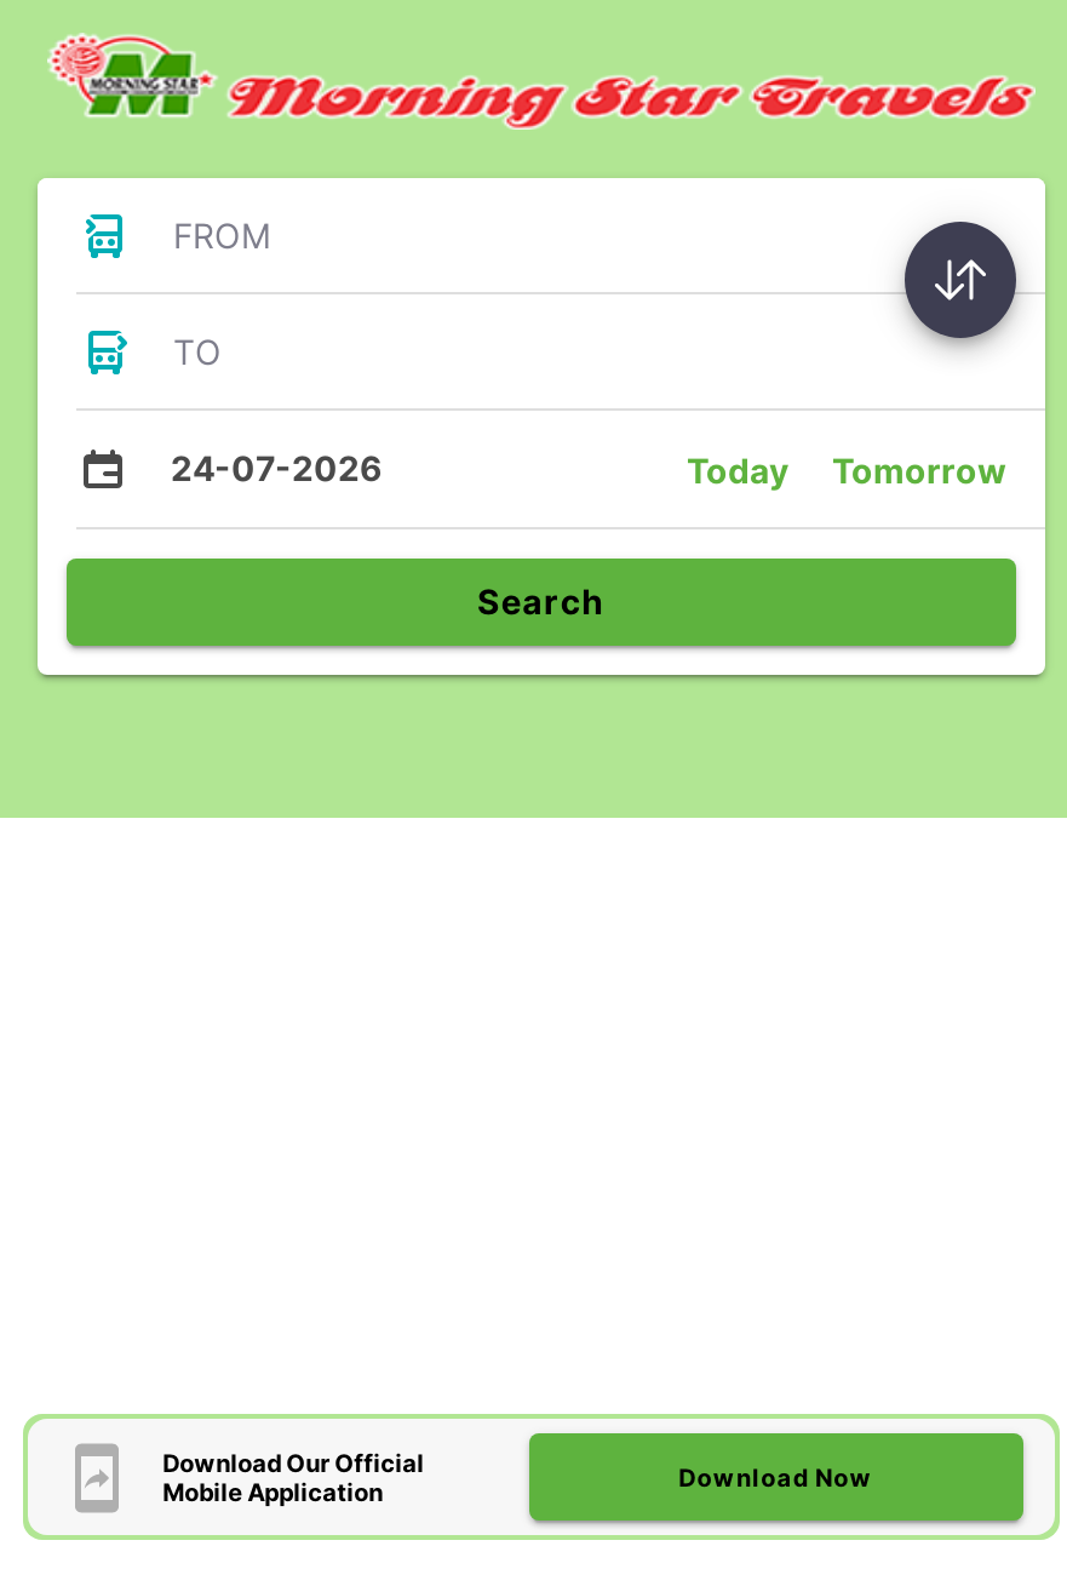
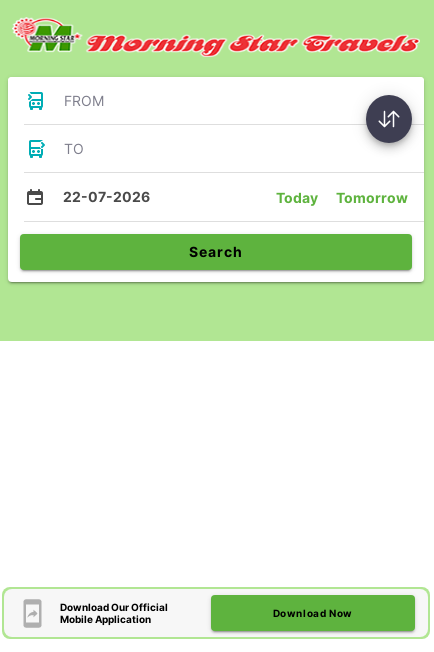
[171,447,382,488] 24-07-2026 -> [63,188,150,205] 22-07-2026

